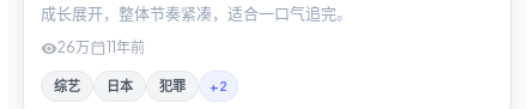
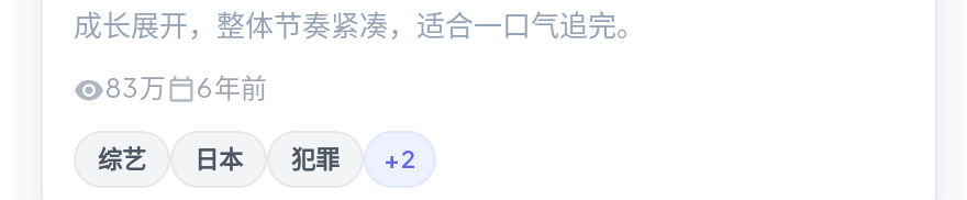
[57,39,90,57] 26万 -> [104,71,166,104] 83万
[107,39,145,57] 11年前 -> [197,71,267,104] 6年前

